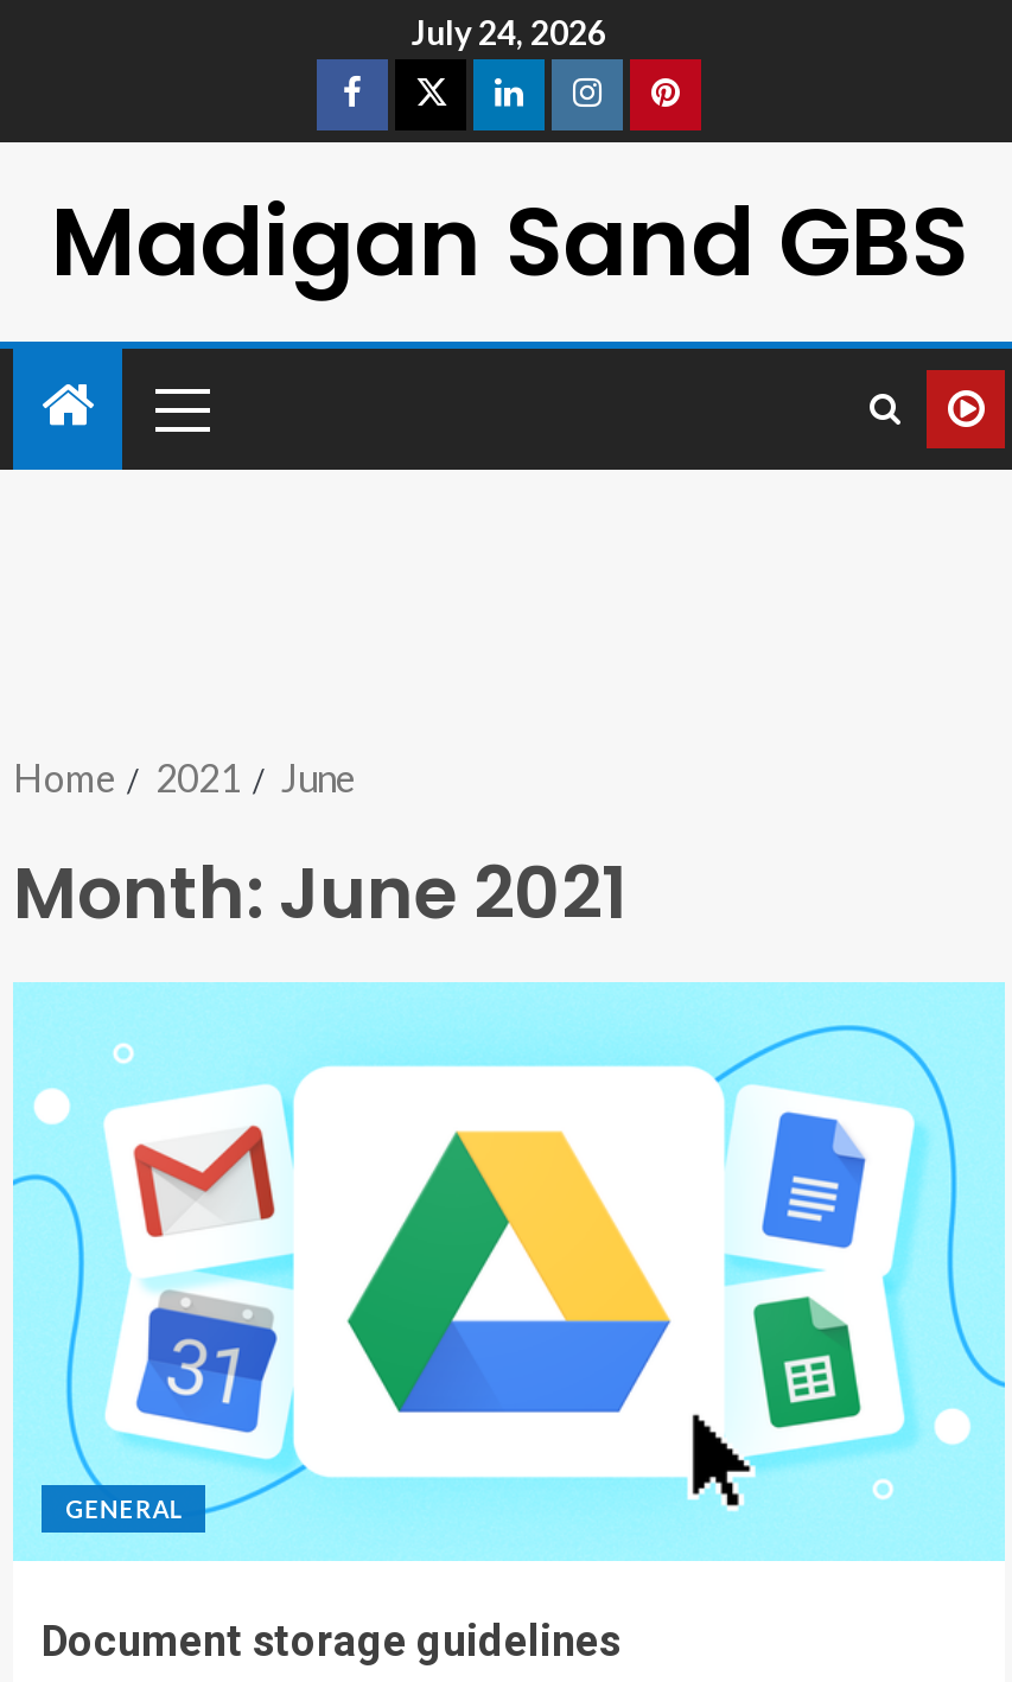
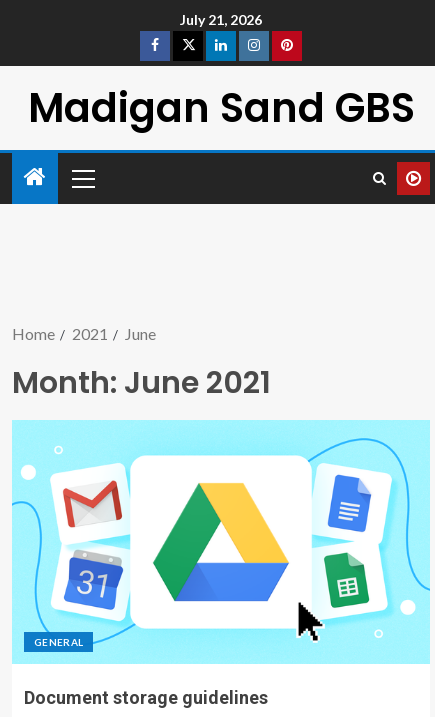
[412,13,606,53] July 24, 2026 -> [180,11,262,28] July 21, 2026

